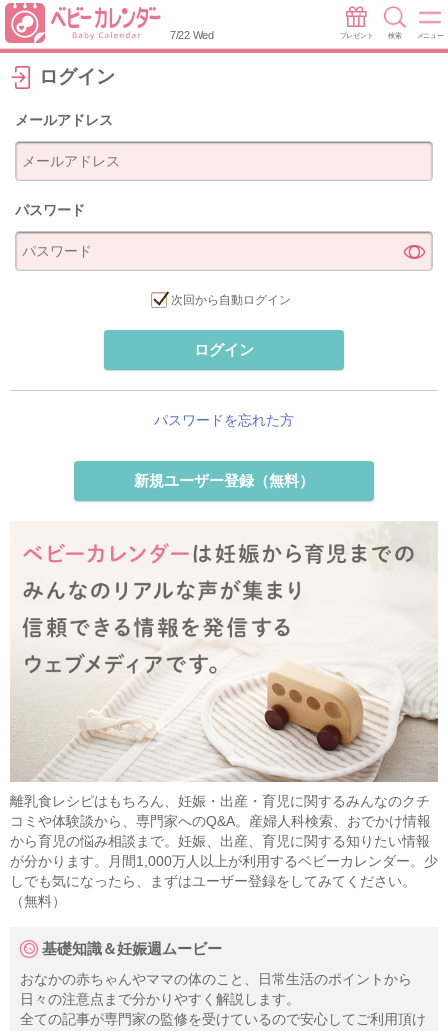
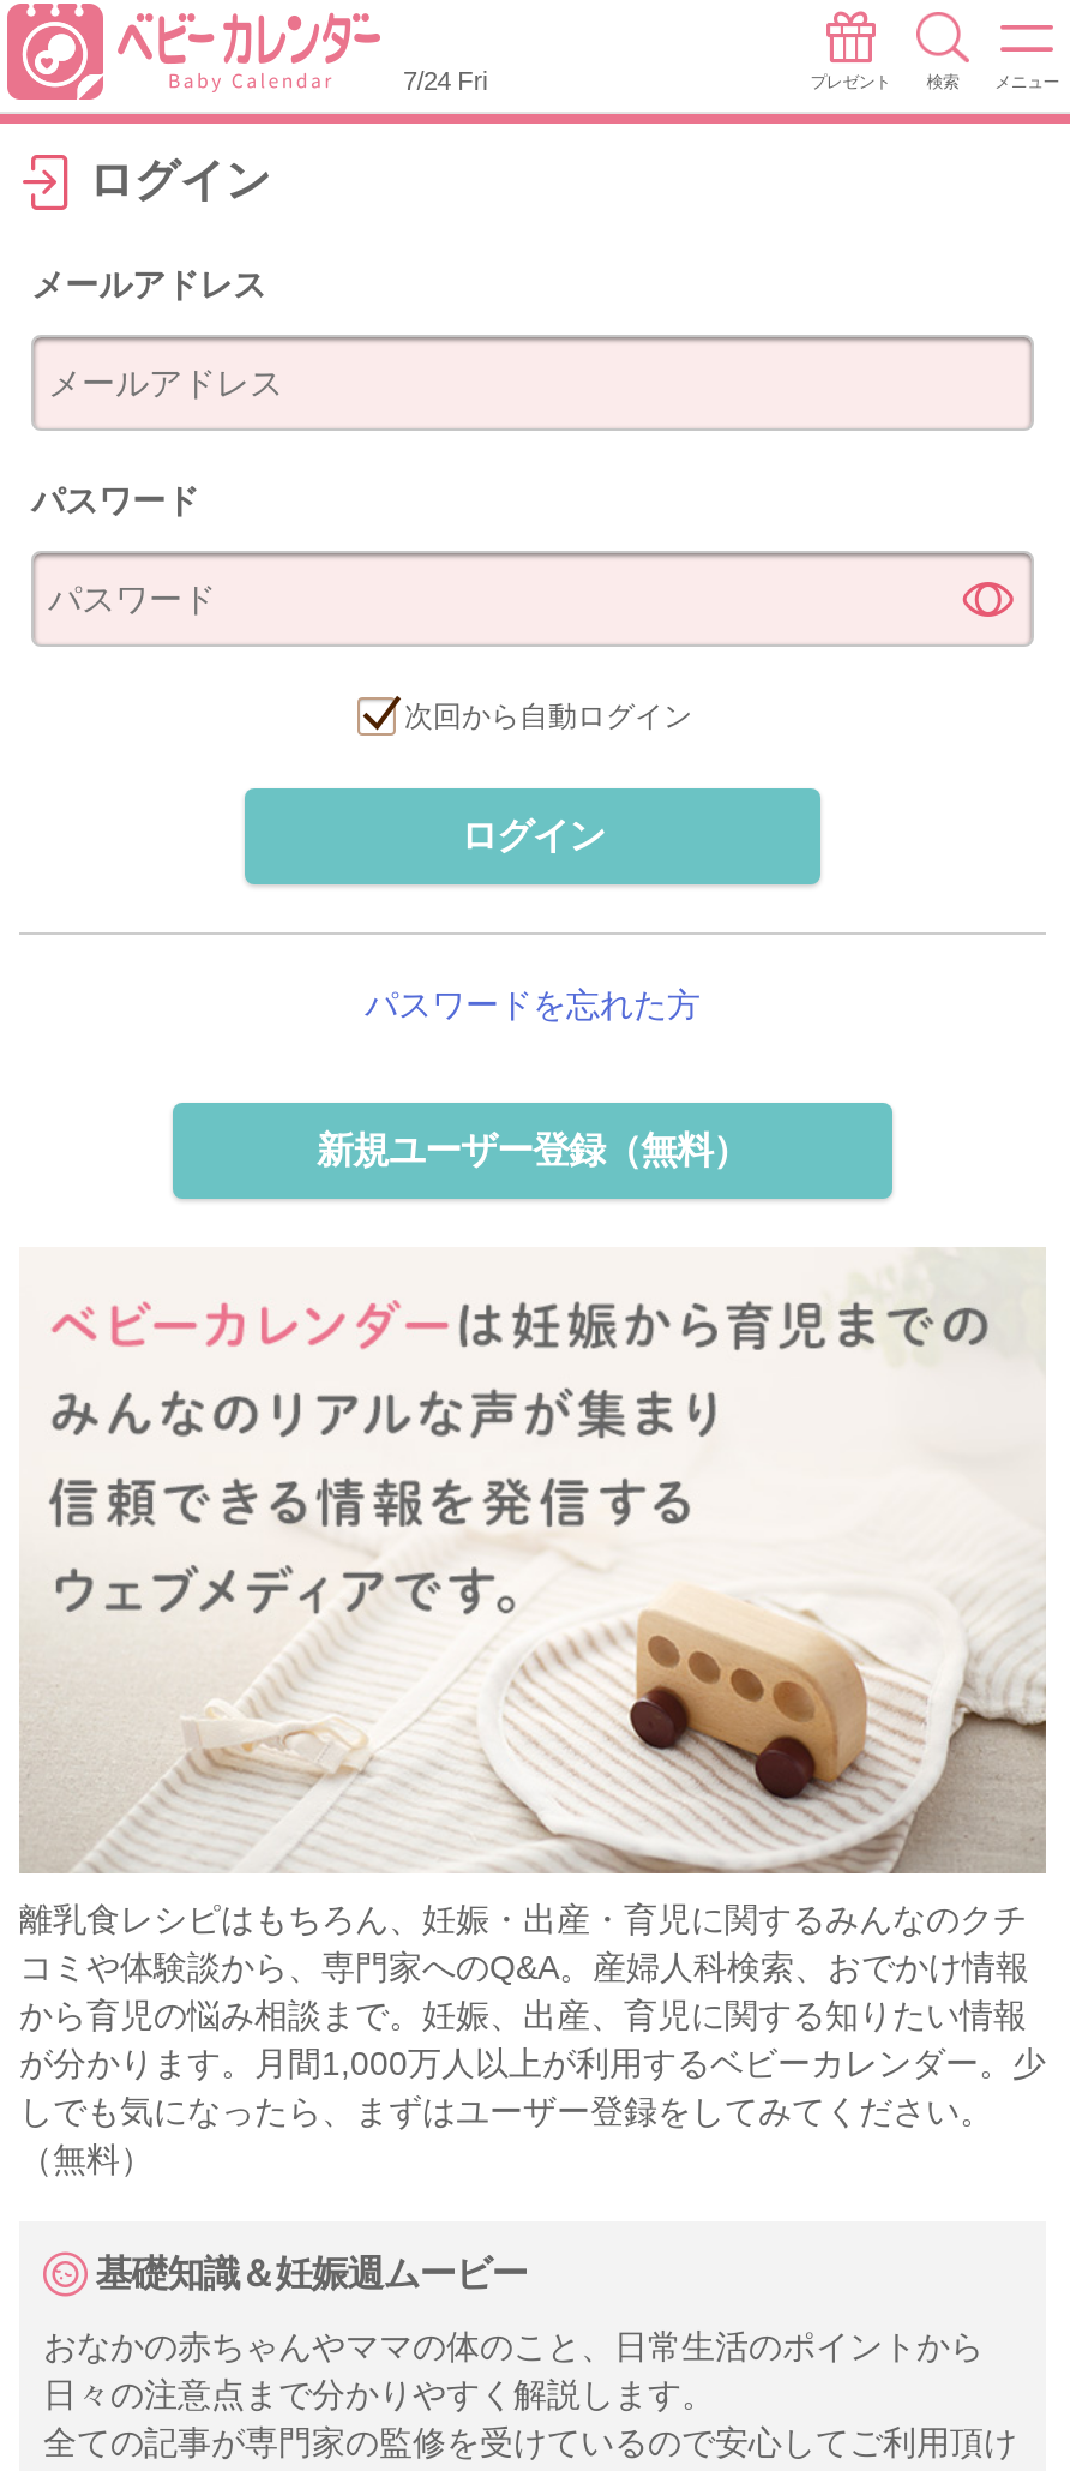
[170,29,214,41] 7/22 Wed -> [403,66,487,95] 7/24 Fri

